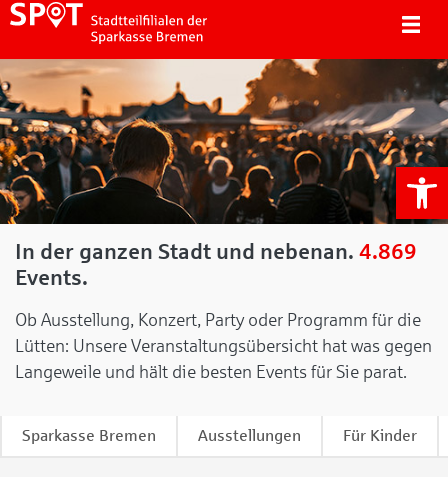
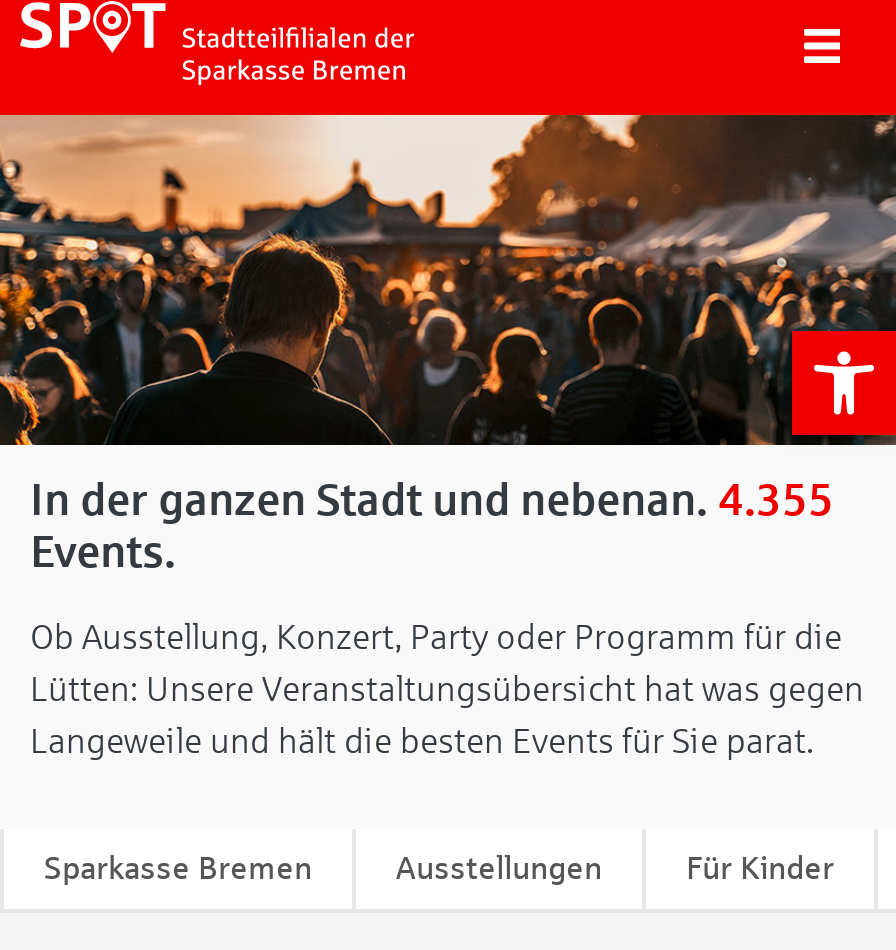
[15,239,417,264] In der ganzen Stadt und nebenan. 4.869 -> [30,475,834,525] In der ganzen Stadt und nebenan. 4.355

